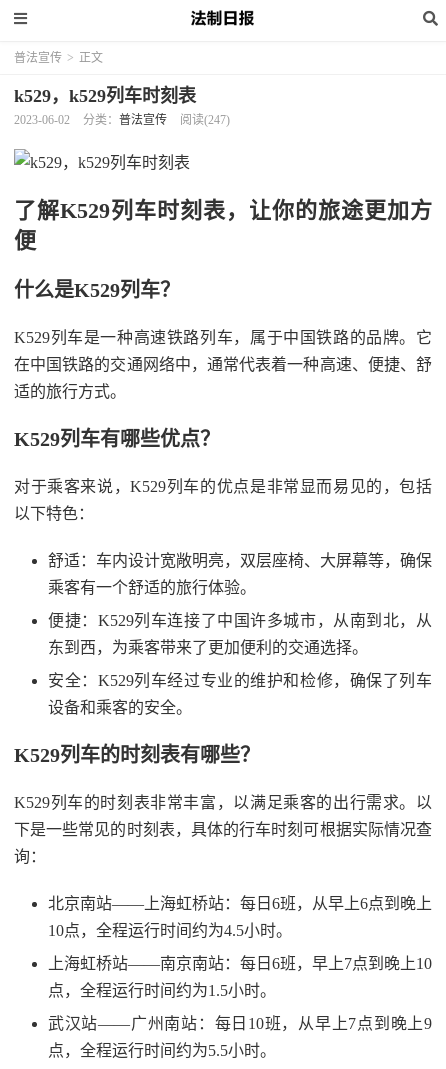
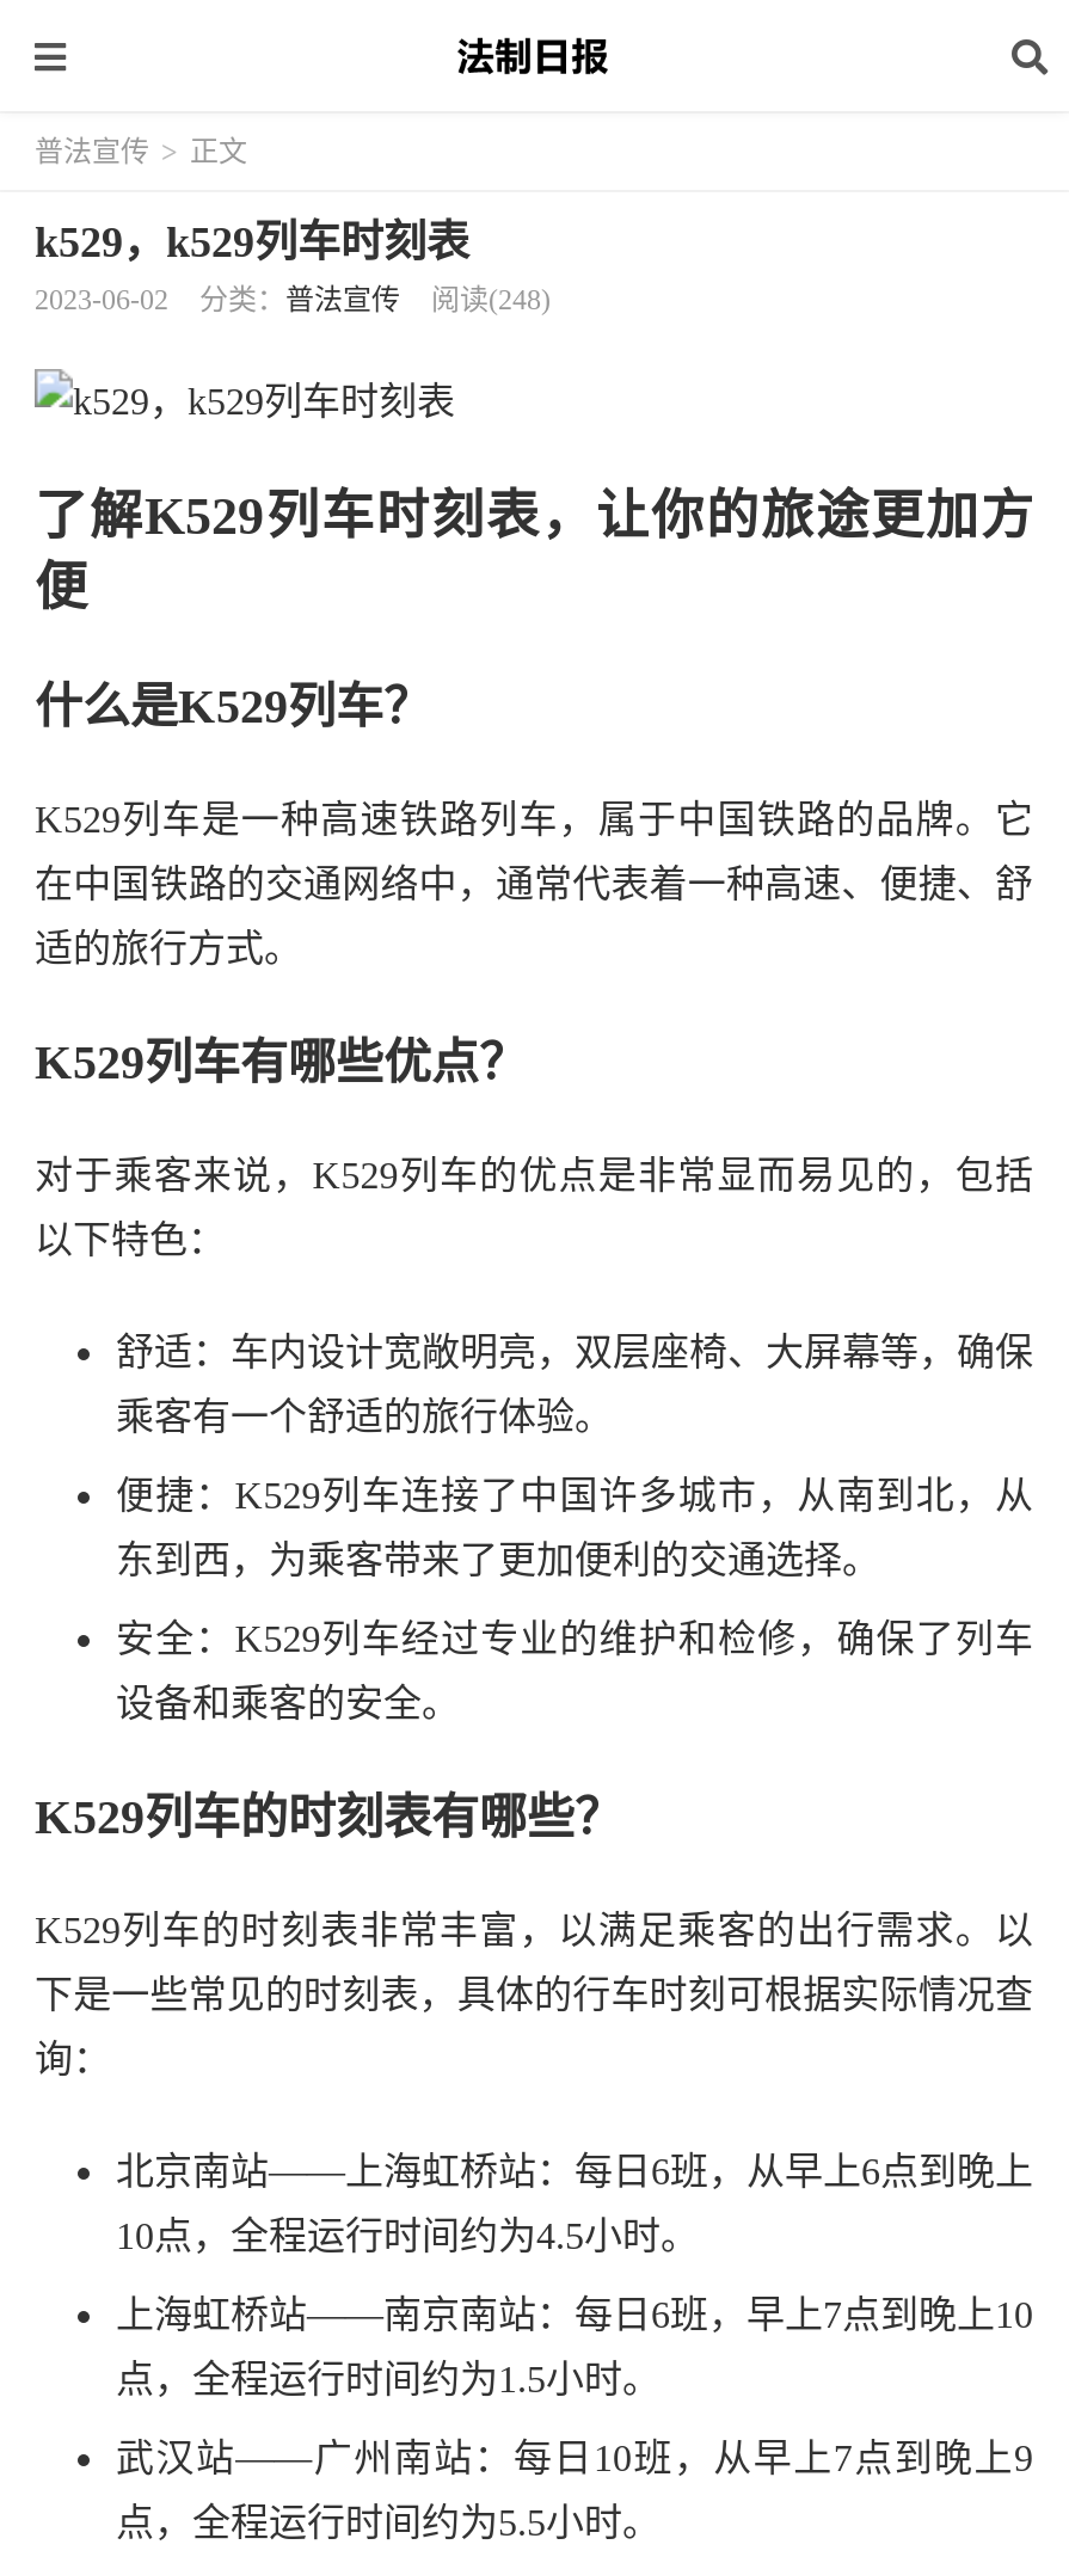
[14,113,230,127] 2023-06-02 分类：普法宣传 阅读(247) -> [35,283,551,316] 2023-06-02 分类：普法宣传 阅读(248)

